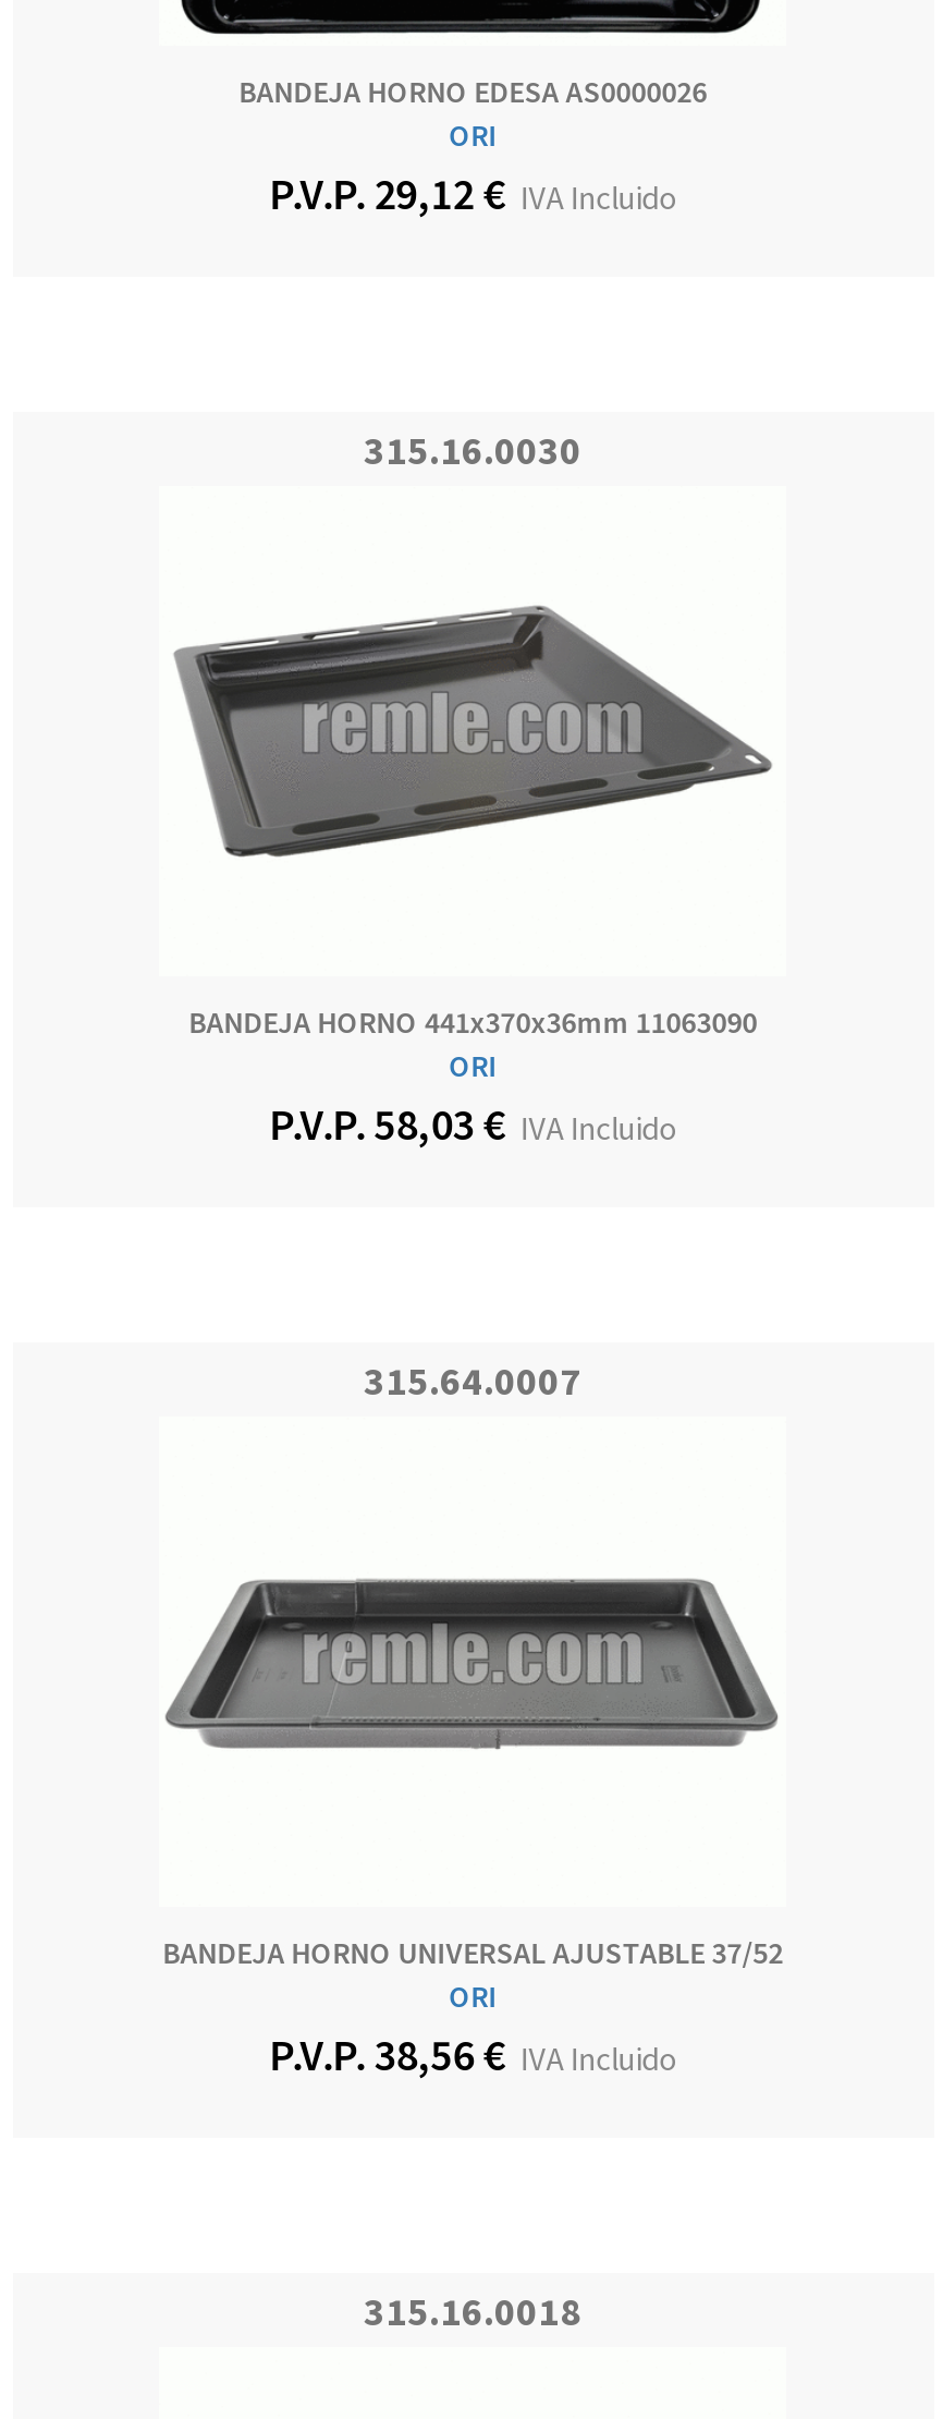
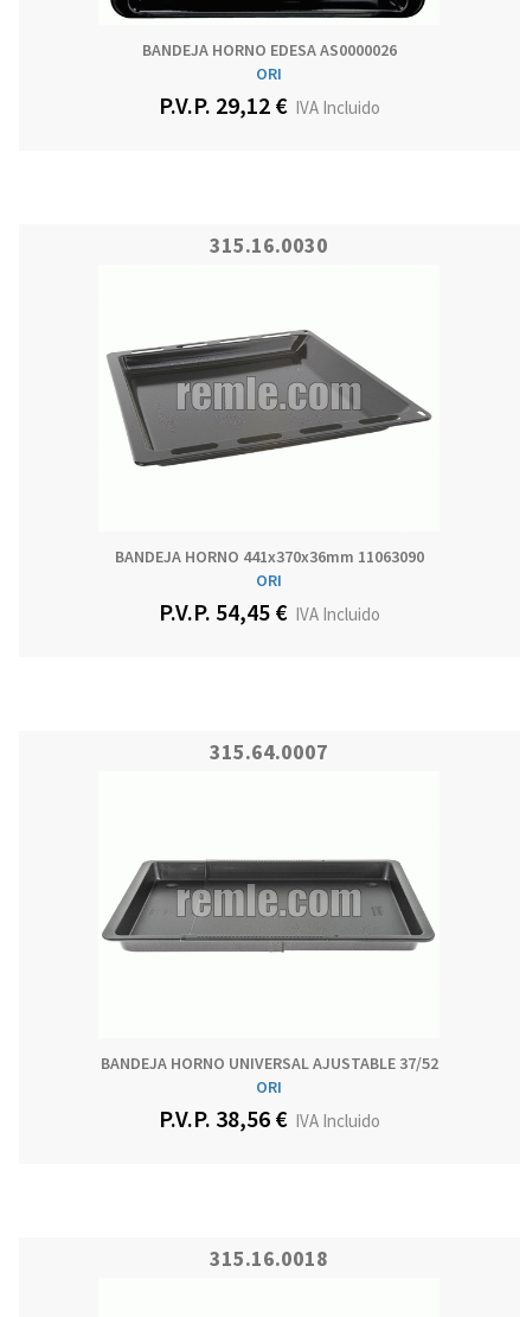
[270,1096,677,1150] P.V.P. 58,03 €IVA Incluido -> [159,597,380,626] P.V.P. 54,45 €IVA Incluido

